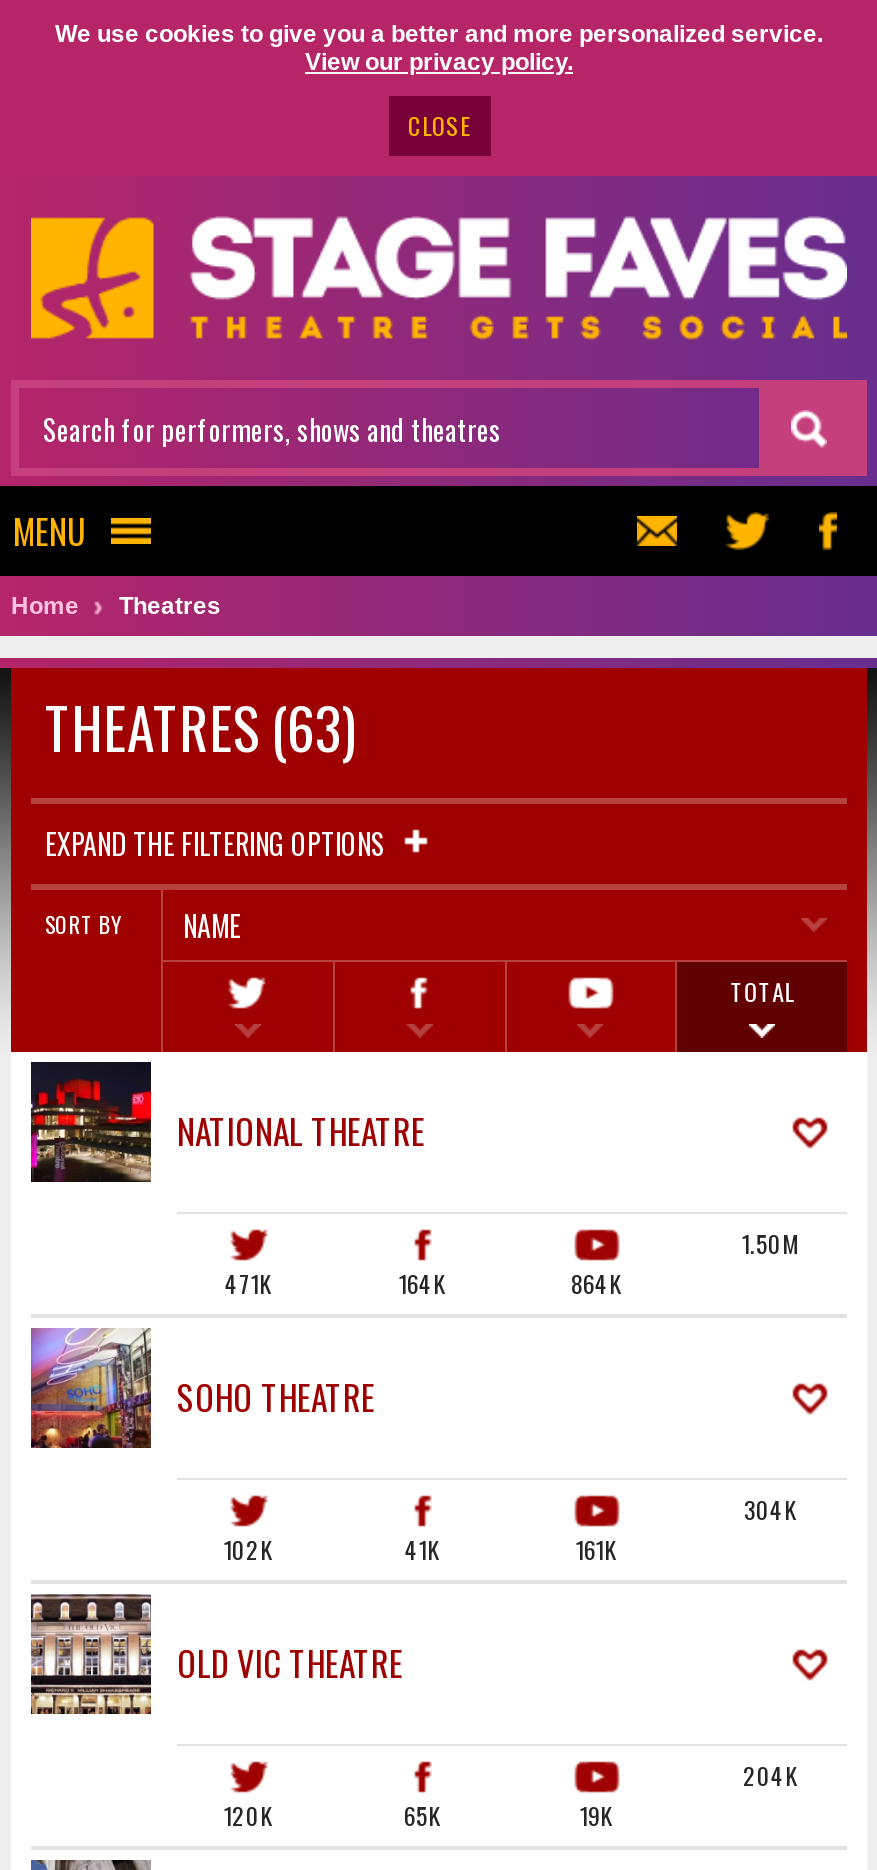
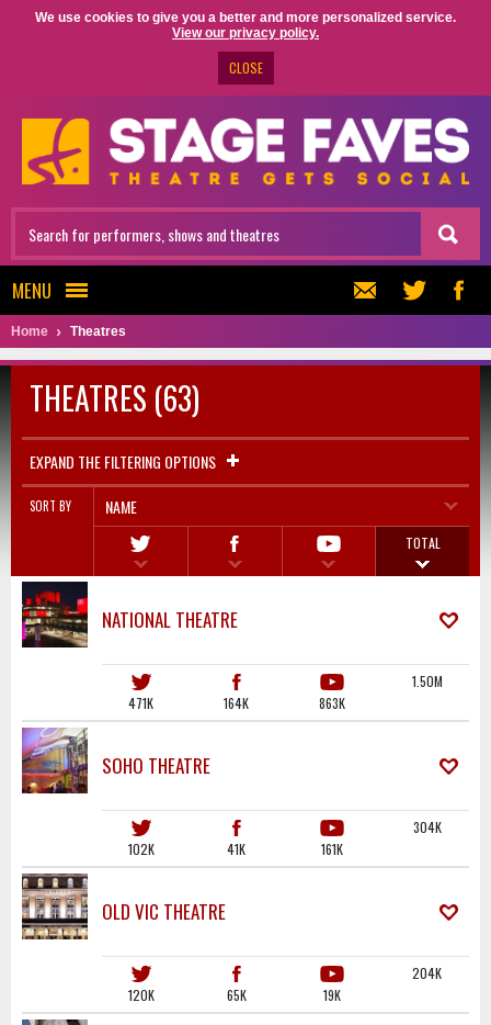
[571,1266,621,1300] 864K -> [318,694,345,712] 863K

